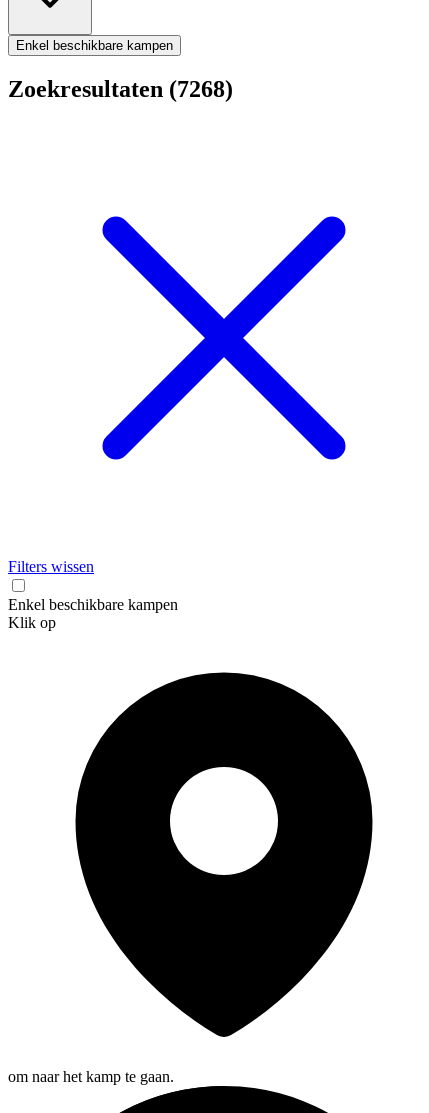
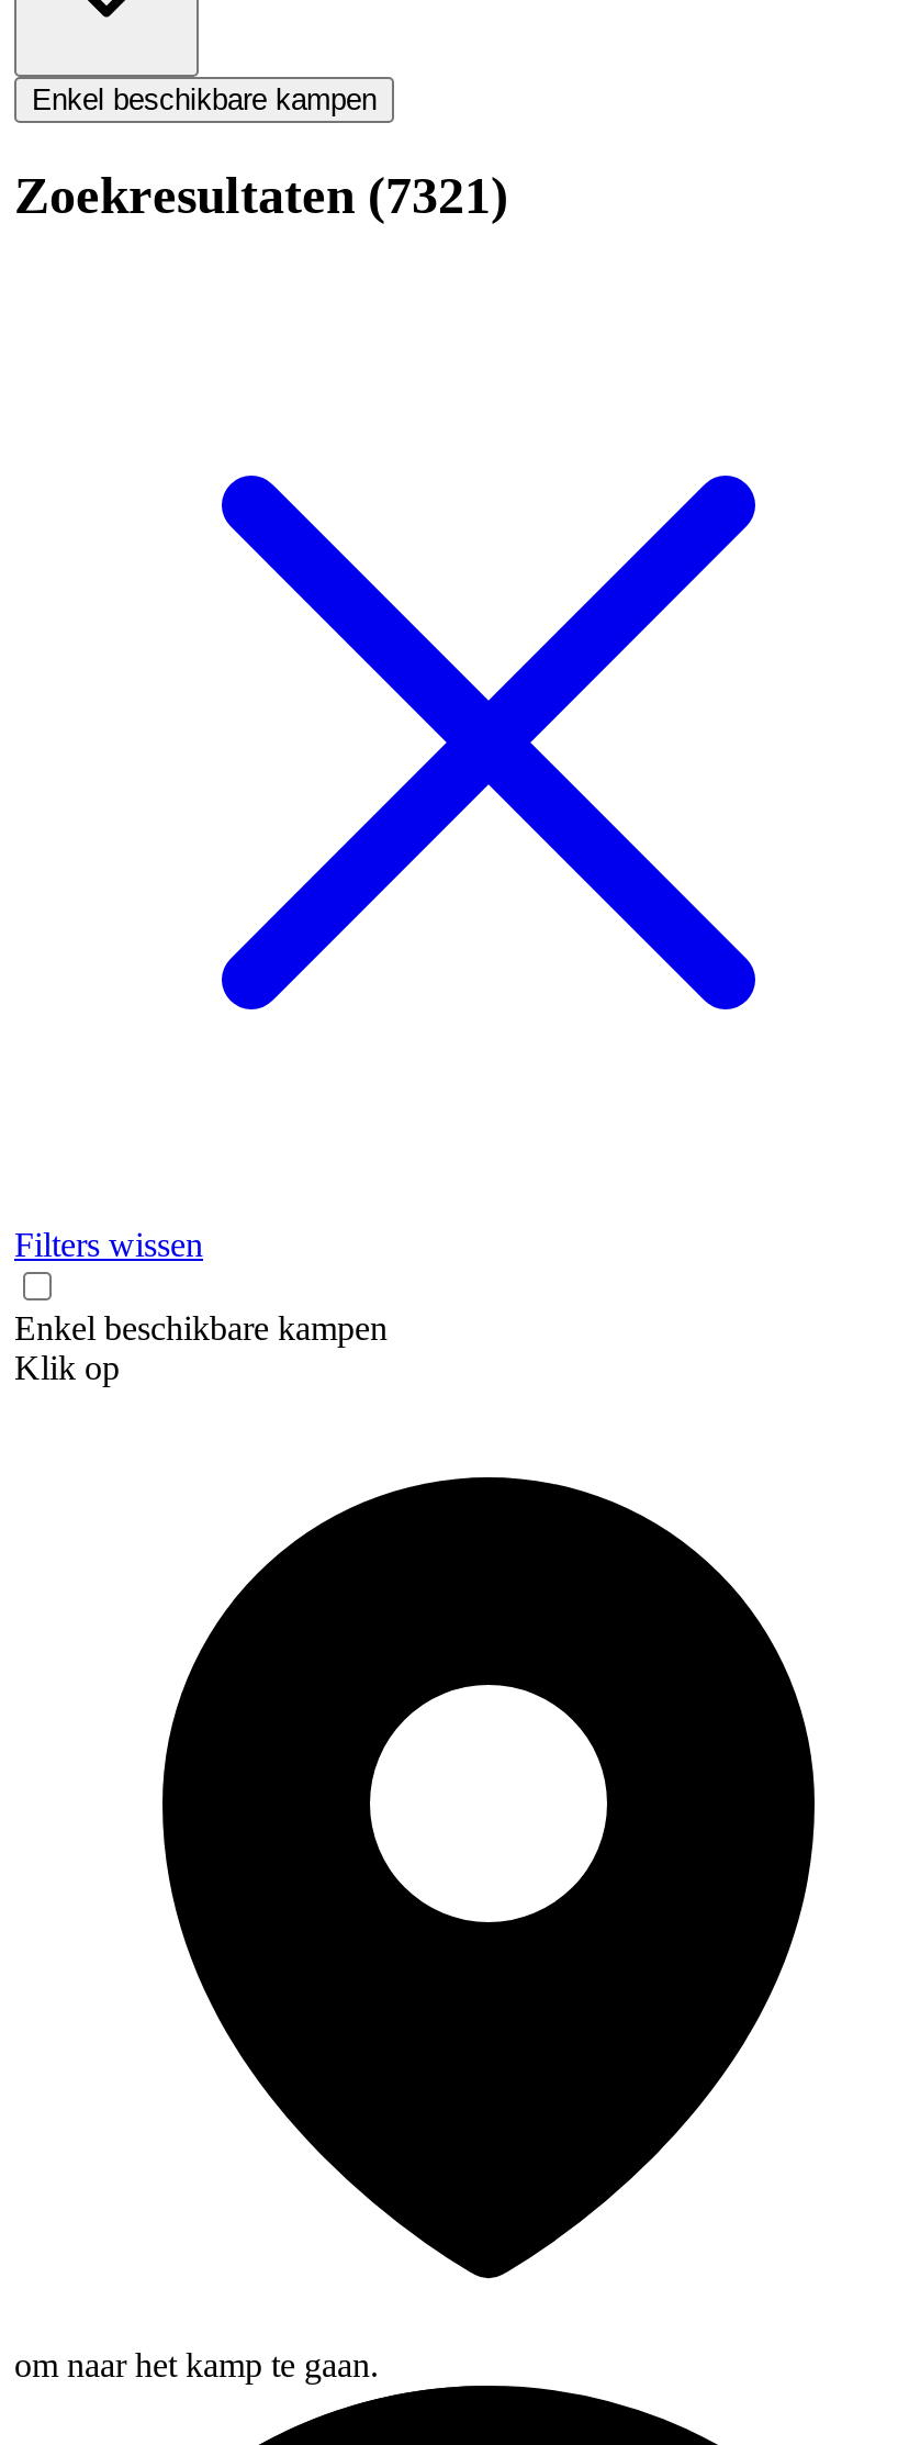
[8,75,233,101] Zoekresultaten (7268) -> [14,166,508,223] Zoekresultaten (7321)

